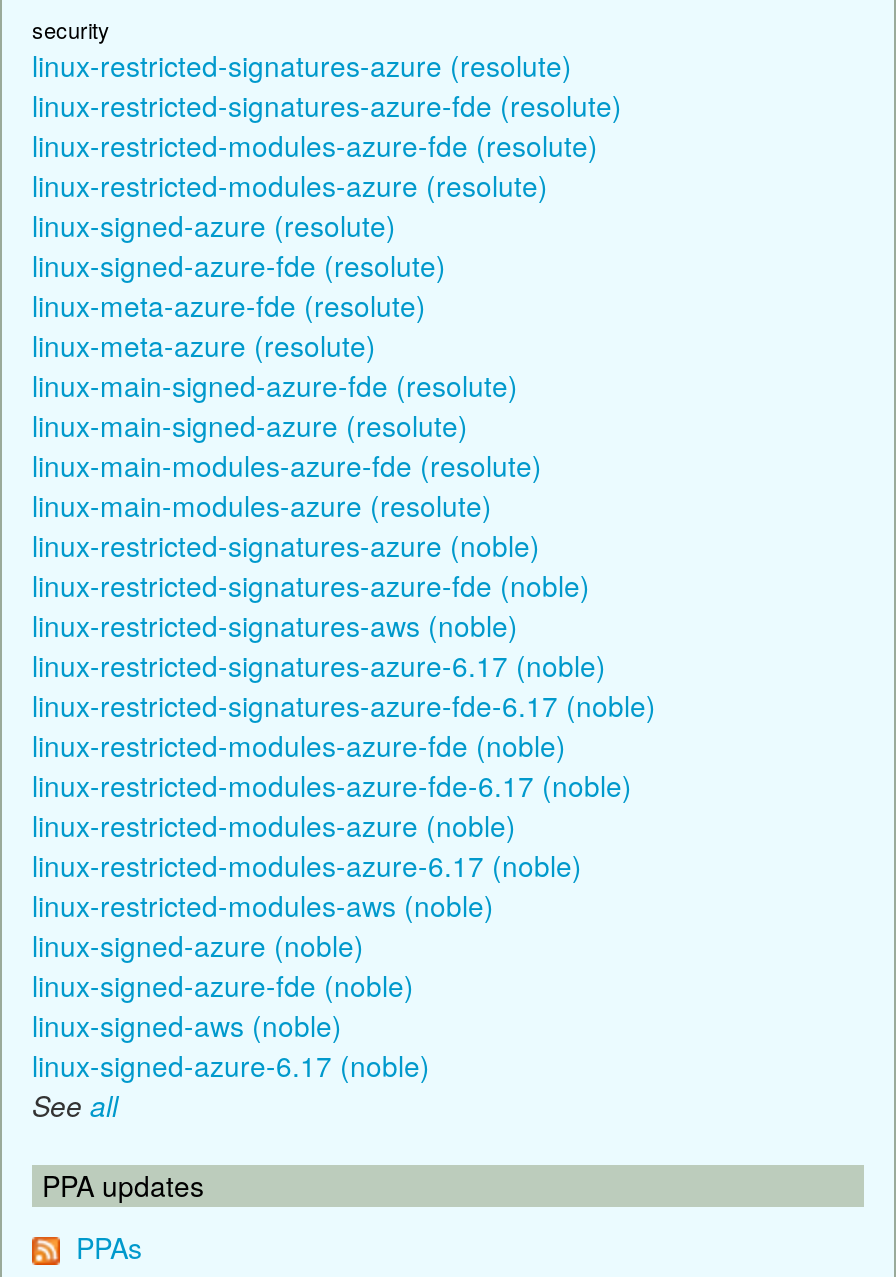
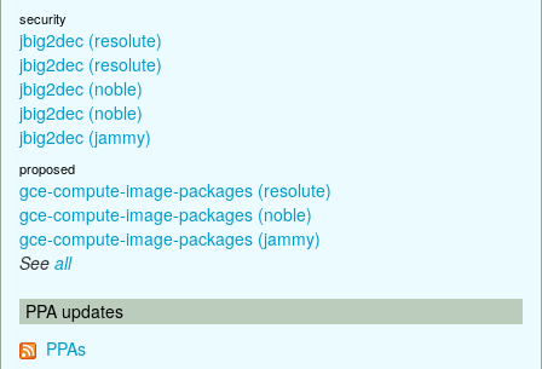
[32,44,656,1084] linux-restricted-signatures-azure (resolute) | linux-restricted-signatures-azure-fde (resolute) | linux-restricted-modules-azure-fde (resolute) | linux-restricted-modules-azure (resolute) | linux-signed-azure (resolute) | linux-signed-azure-fde (resolute) | linux-meta-azure-fde (resolute) | linux-meta-azure (resolute) | linux-main-signed-azure-fde (resolute) | linux-main-signed-azure (resolute) | linux-main-modules-azure-fde (resolute) | linux-main-modules-azure (resolute) | linux-restricted-signatures-azure (noble) | linux-restricted-signatures-azure-fde (noble) | linux-restricted-signatures-aws (noble) | linux-restricted-signatures-azure-6.17 (noble) | linux-restricted-signatures-azure-fde-6.17 (noble) | linux-restricted-modules-azure-fde (noble) | linux-restricted-modules-azure-fde-6.17 (noble) | linux-restricted-modules-azure (noble) | linux-restricted-modules-azure-6.17 (noble) | linux-restricted-modules-aws (noble) | linux-signed-azure (noble) | linux-signed-azure-fde (noble) | linux-signed-aws (noble) | linux-signed-azure-6.17 (noble) -> [19,27,331,250] jbig2dec (resolute) | jbig2dec (resolute) | jbig2dec (noble) | jbig2dec (noble) | jbig2dec (jammy) | proposed | gce-compute-image-packages (resolute) | gce-compute-image-packages (noble) | gce-compute-image-packages (jammy)

